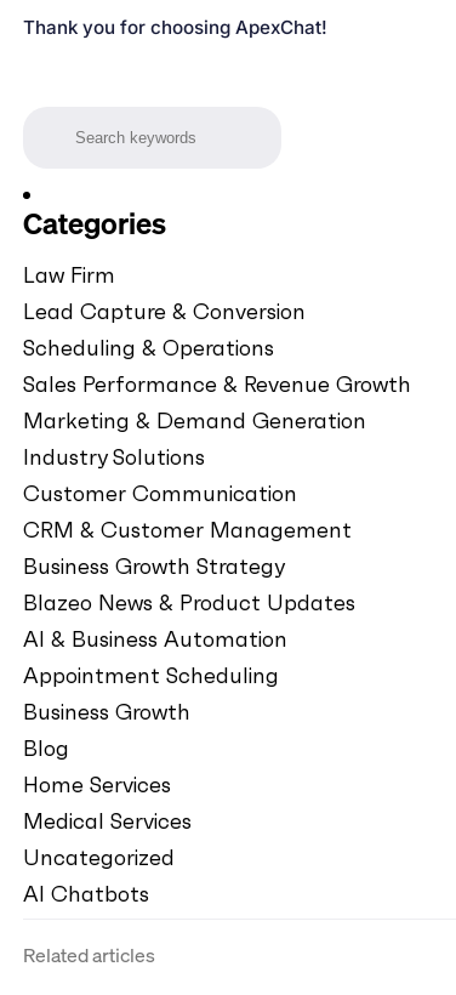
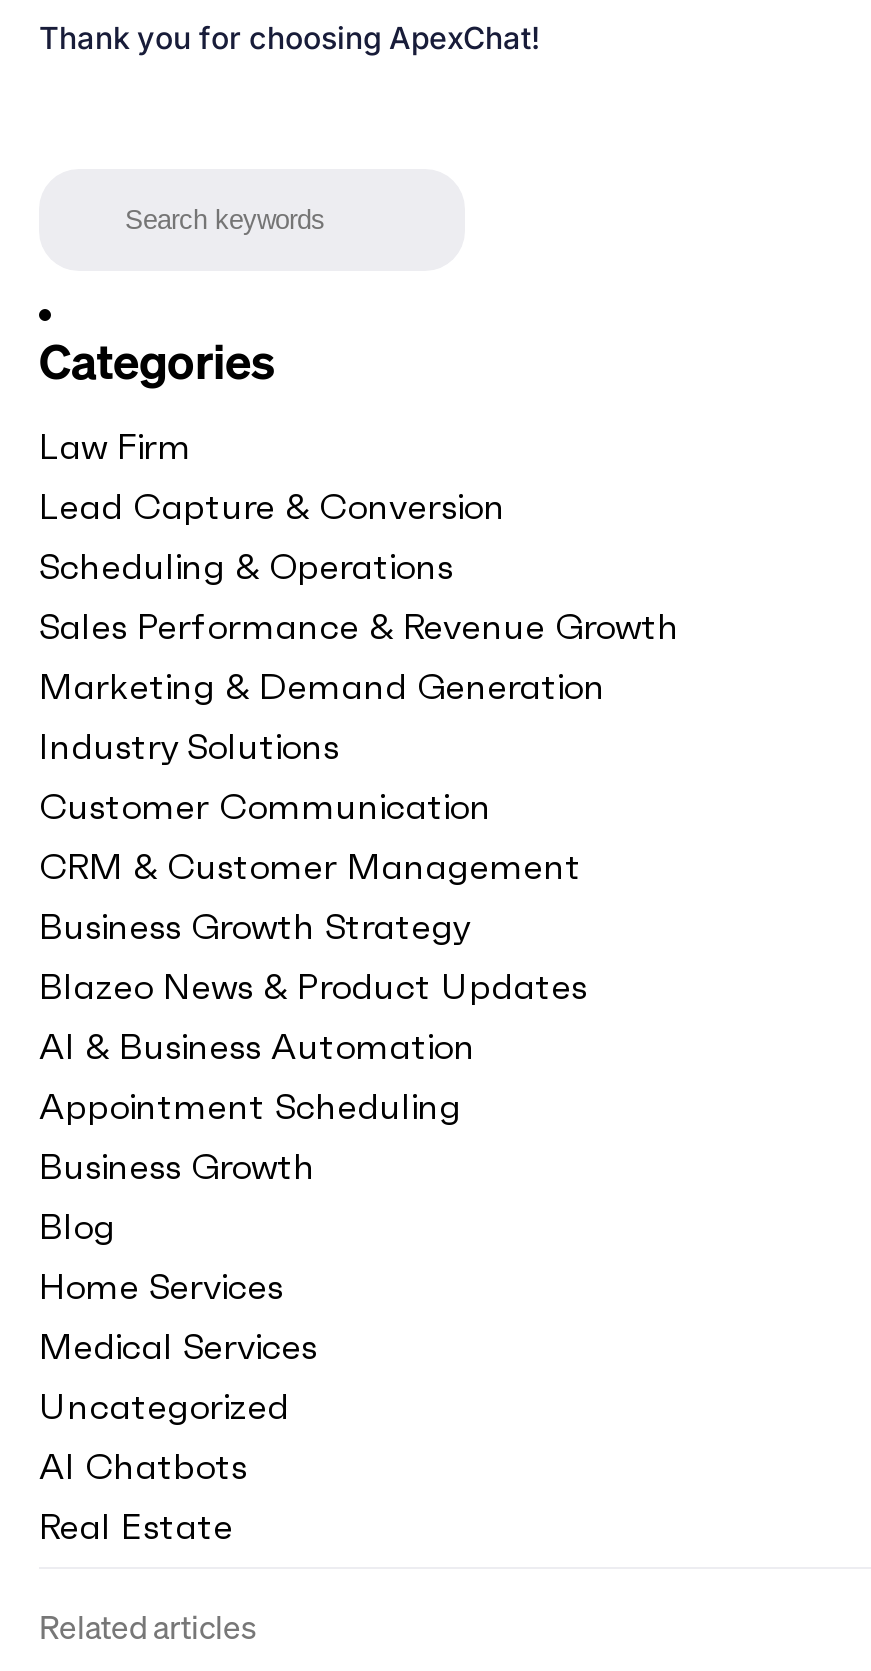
none -> [39,1504,233,1550] Real Estate

